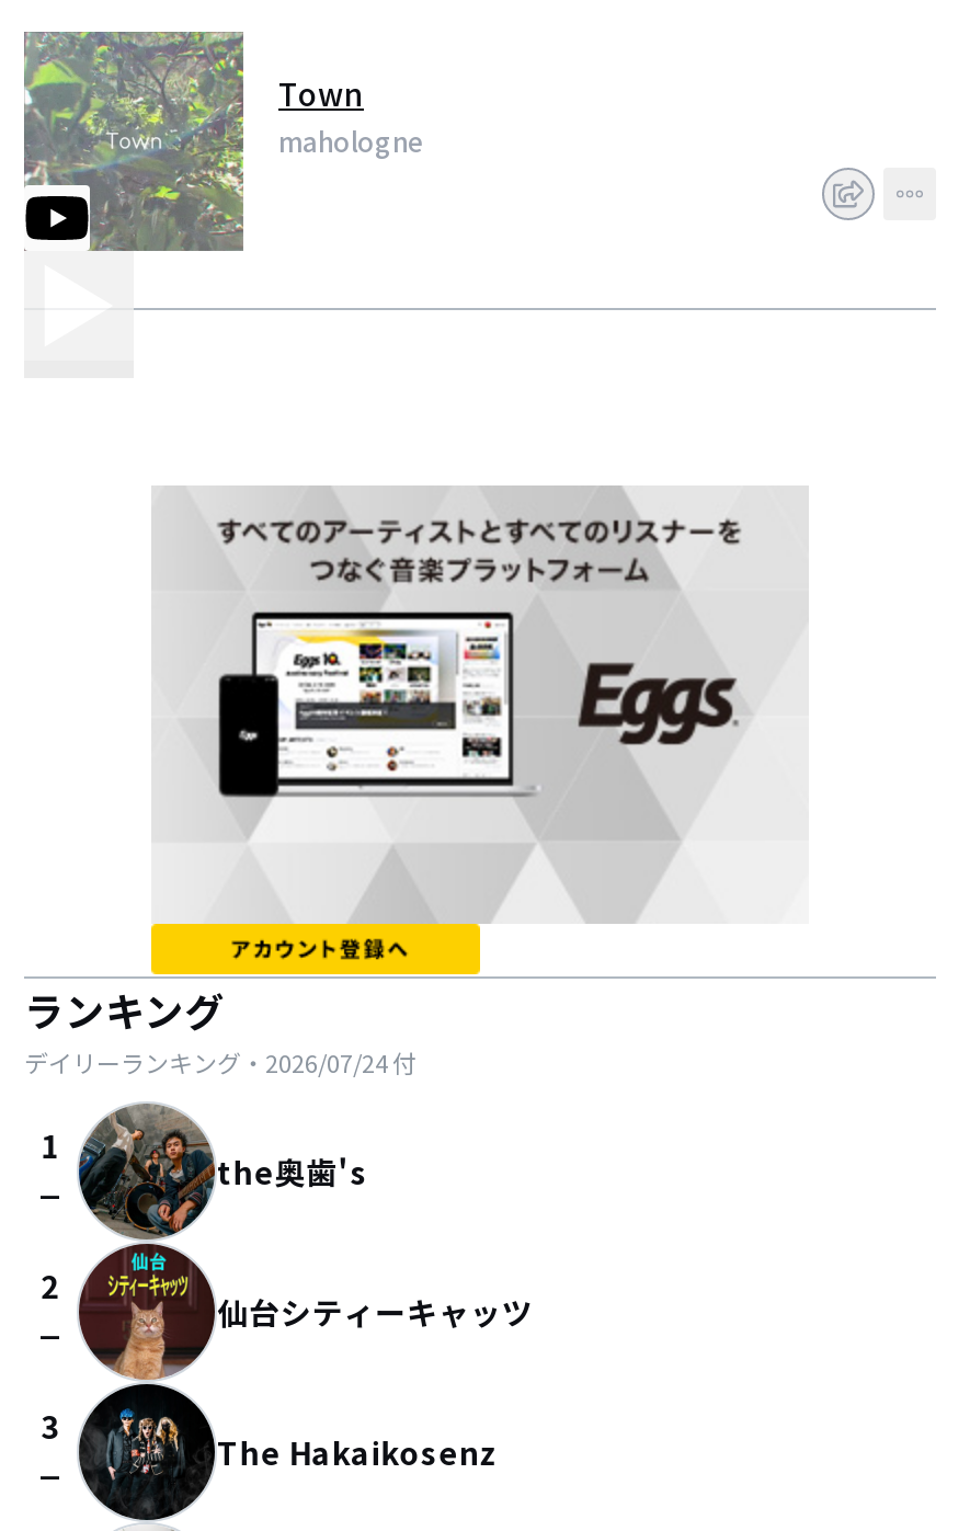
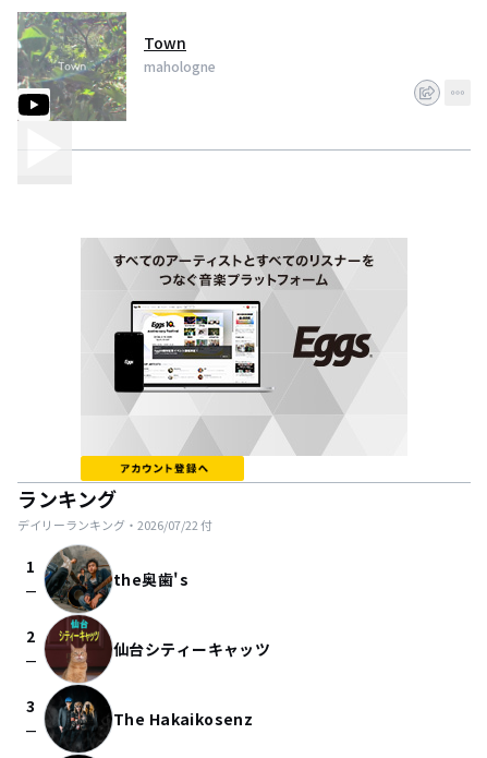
[24,1044,416,1079] デイリーランキング・2026/07/24付 -> [17,516,212,533] デイリーランキング・2026/07/22付

